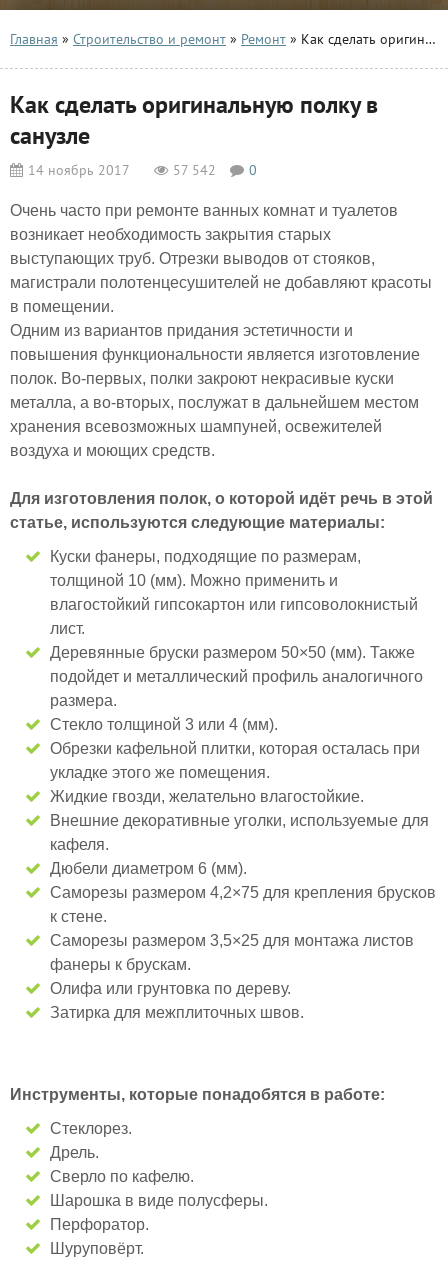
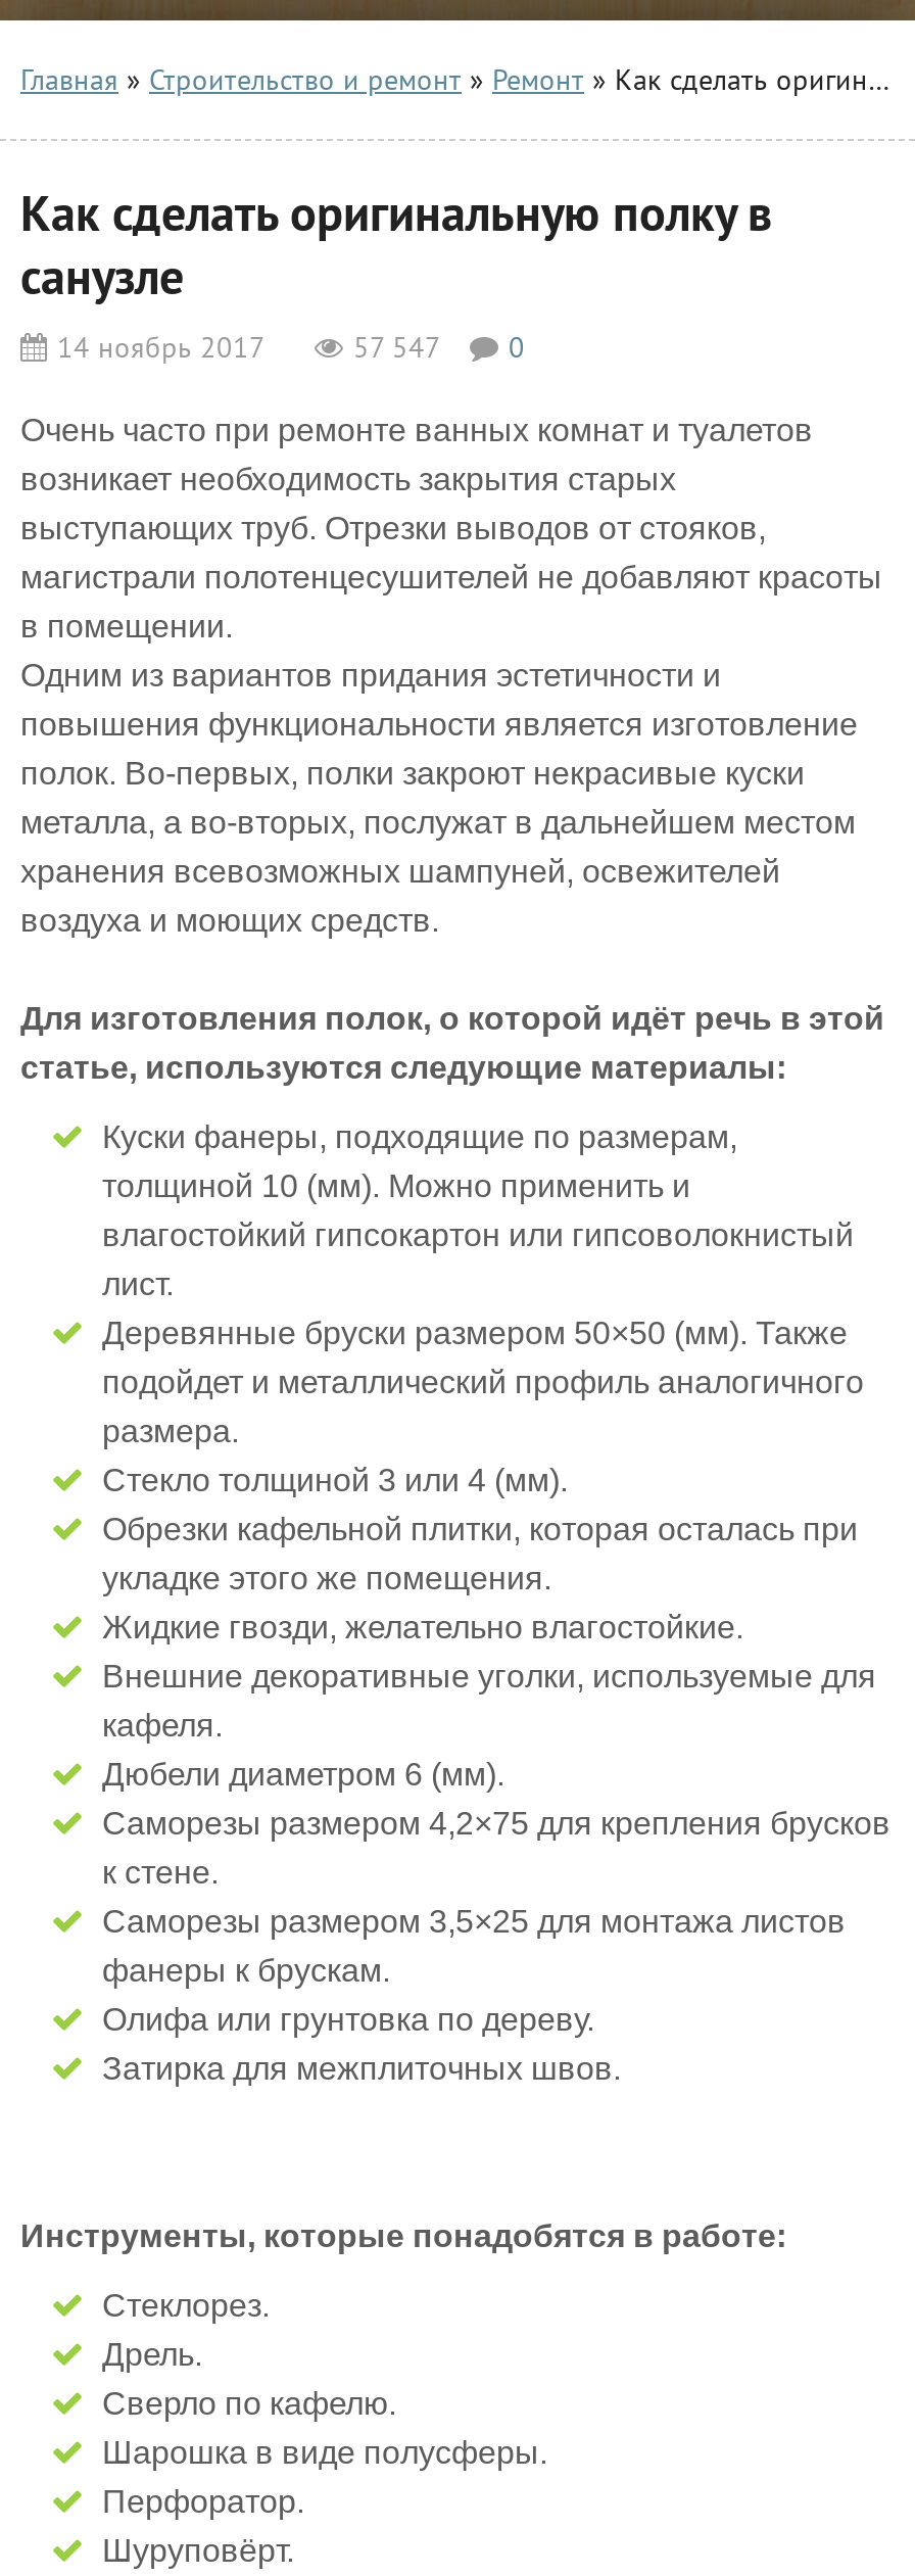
[173,161,257,179] 57 542 0 -> [353,329,525,366] 57 547 0

